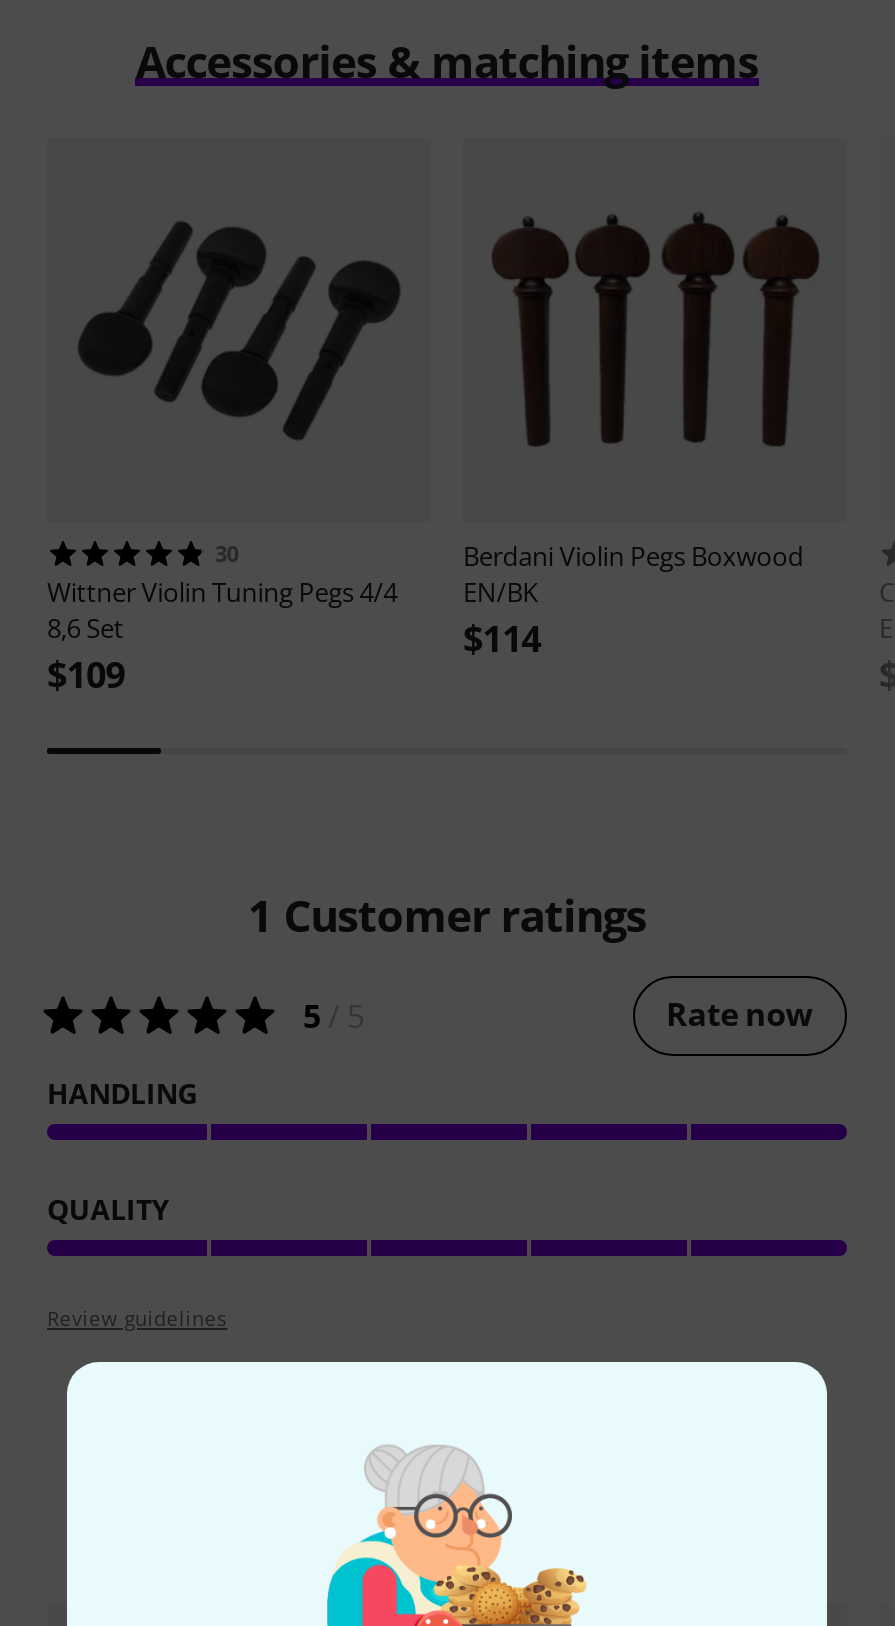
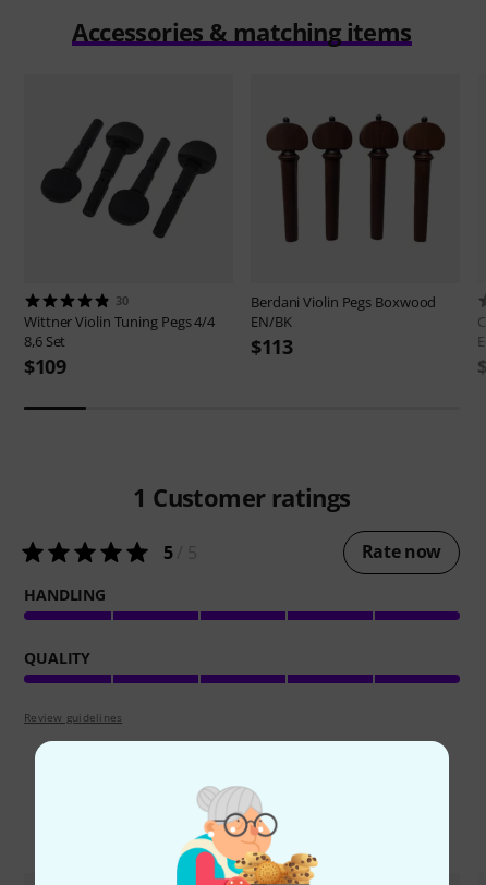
[463,614,541,662] $114 -> [251,334,293,360] $113

